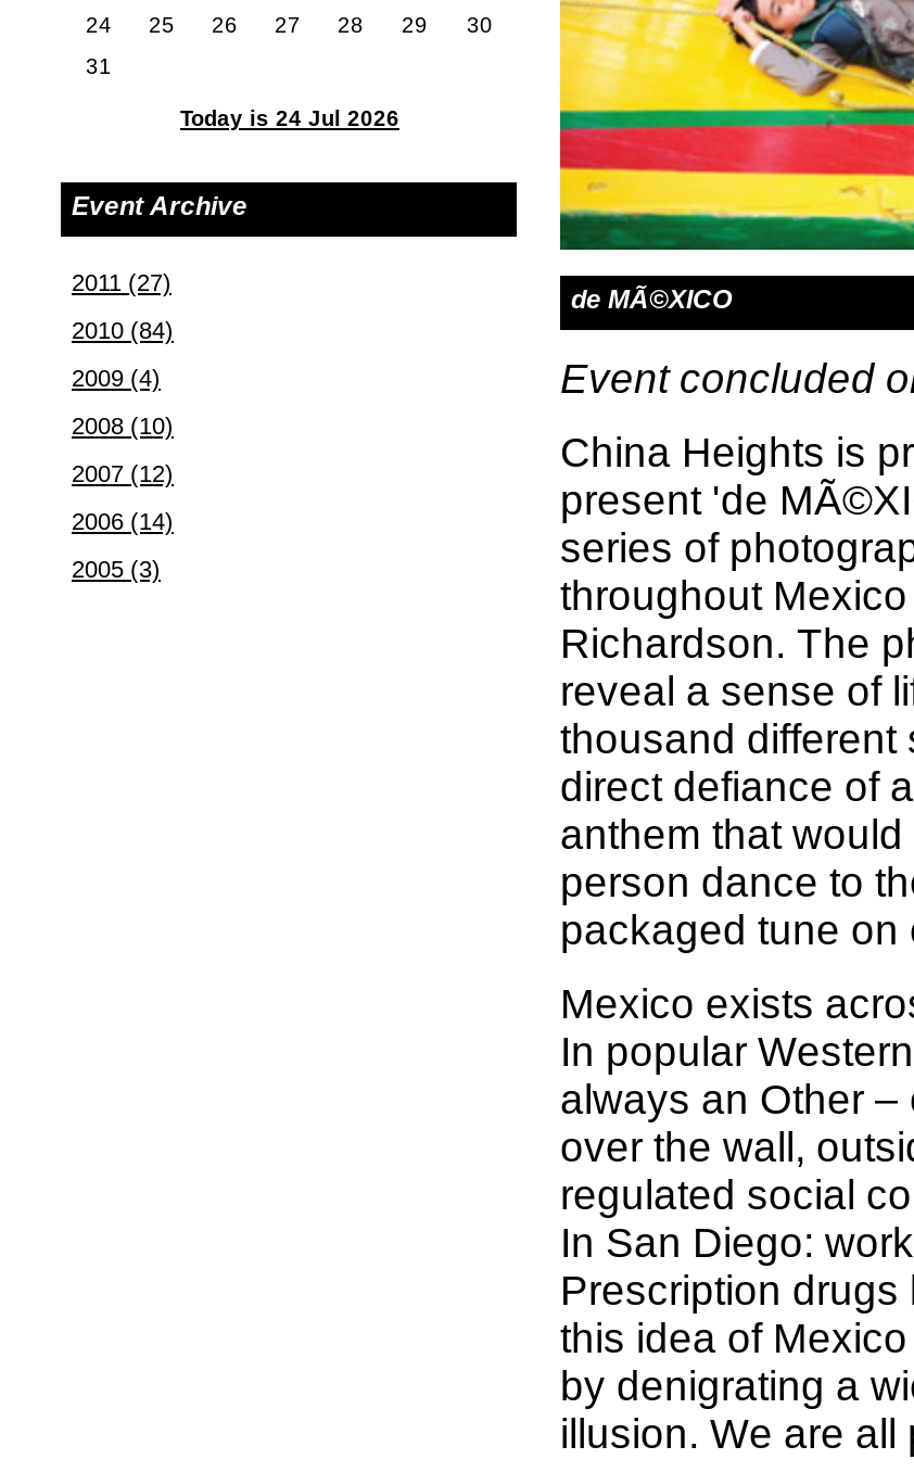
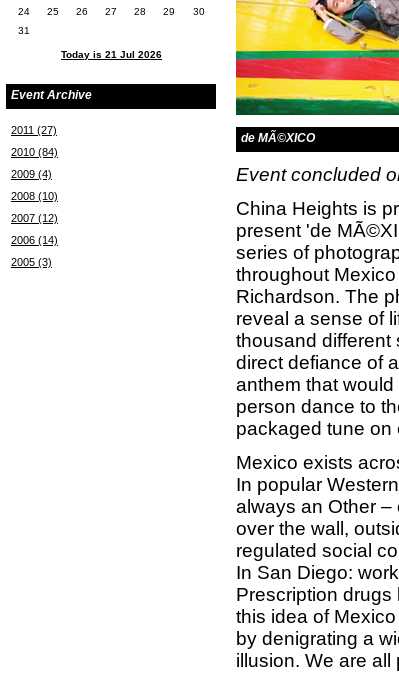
[180,107,399,131] Today is 24 Jul 2026 -> [61,49,162,60] Today is 21 Jul 2026

